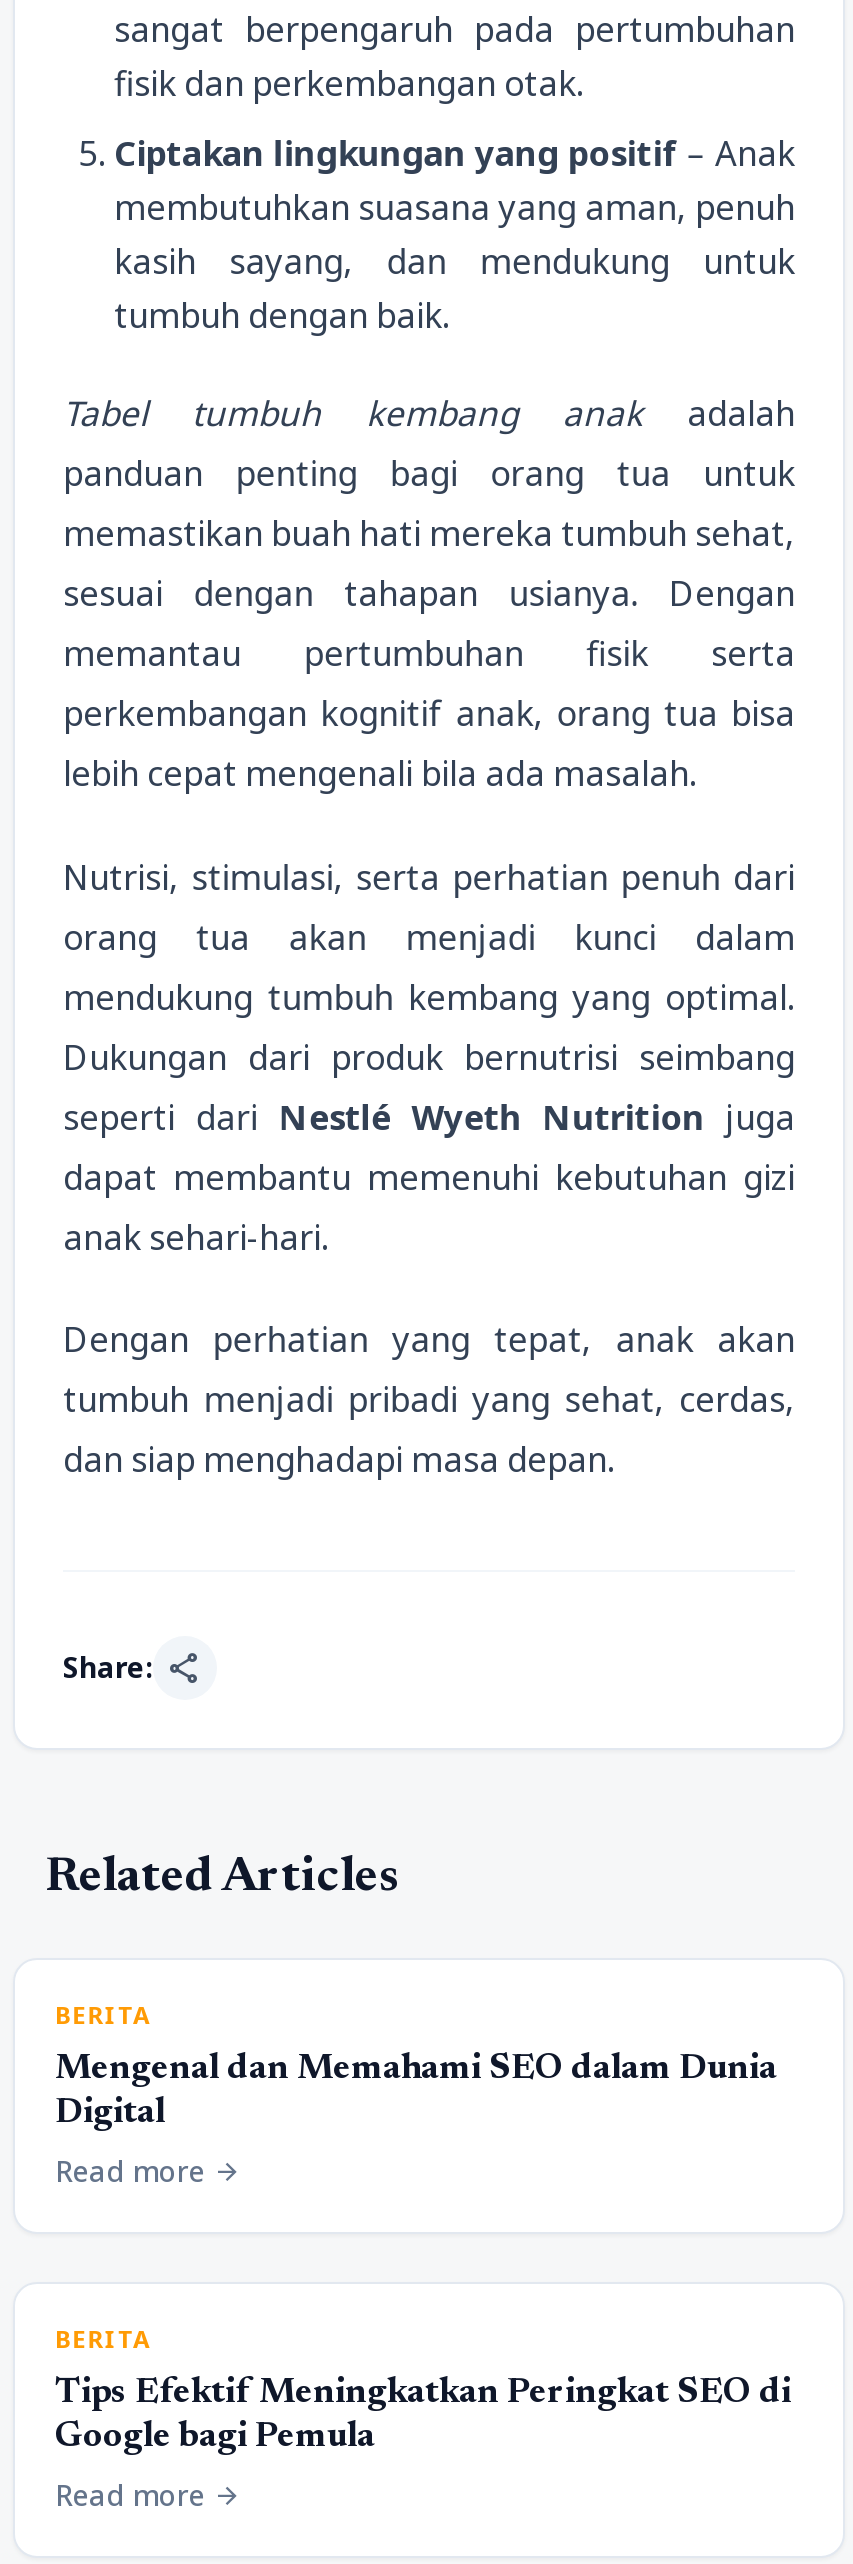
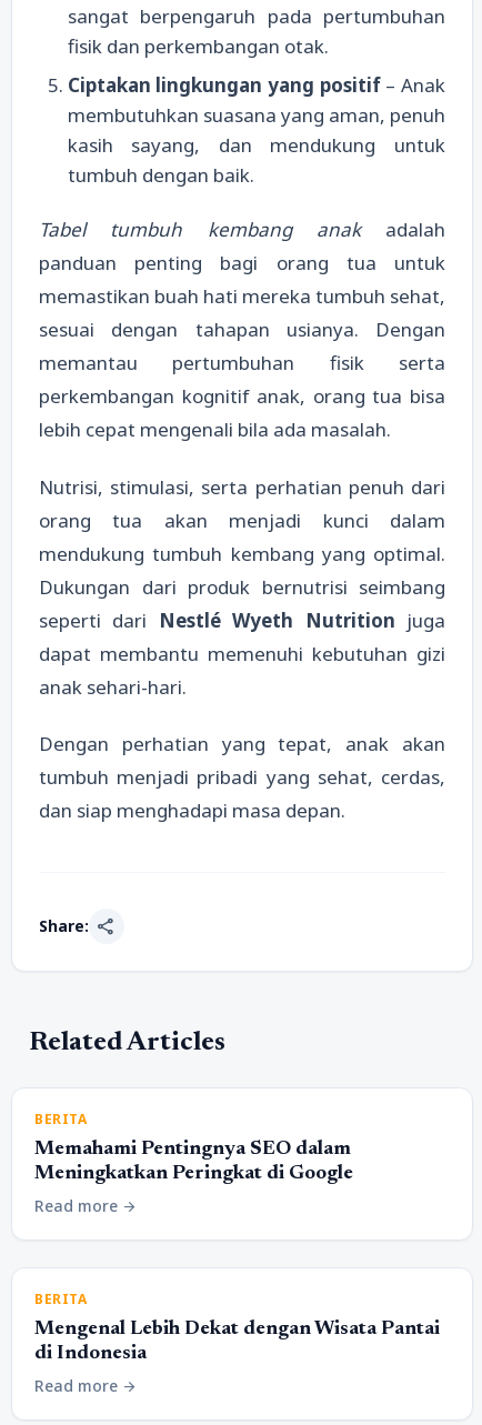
[55,2052,777,2132] Mengenal dan Memahami SEO dalam Dunia | Digital -> [34,1139,353,1184] Memahami Pentingnya SEO dalam | Meningkatkan Peringkat di Google
[55,2376,791,2456] Tips Efektif Meningkatkan Peringkat SEO di | Google bagi Pemula -> [34,1319,440,1364] Mengenal Lebih Dekat dengan Wisata Pantai | di Indonesia

